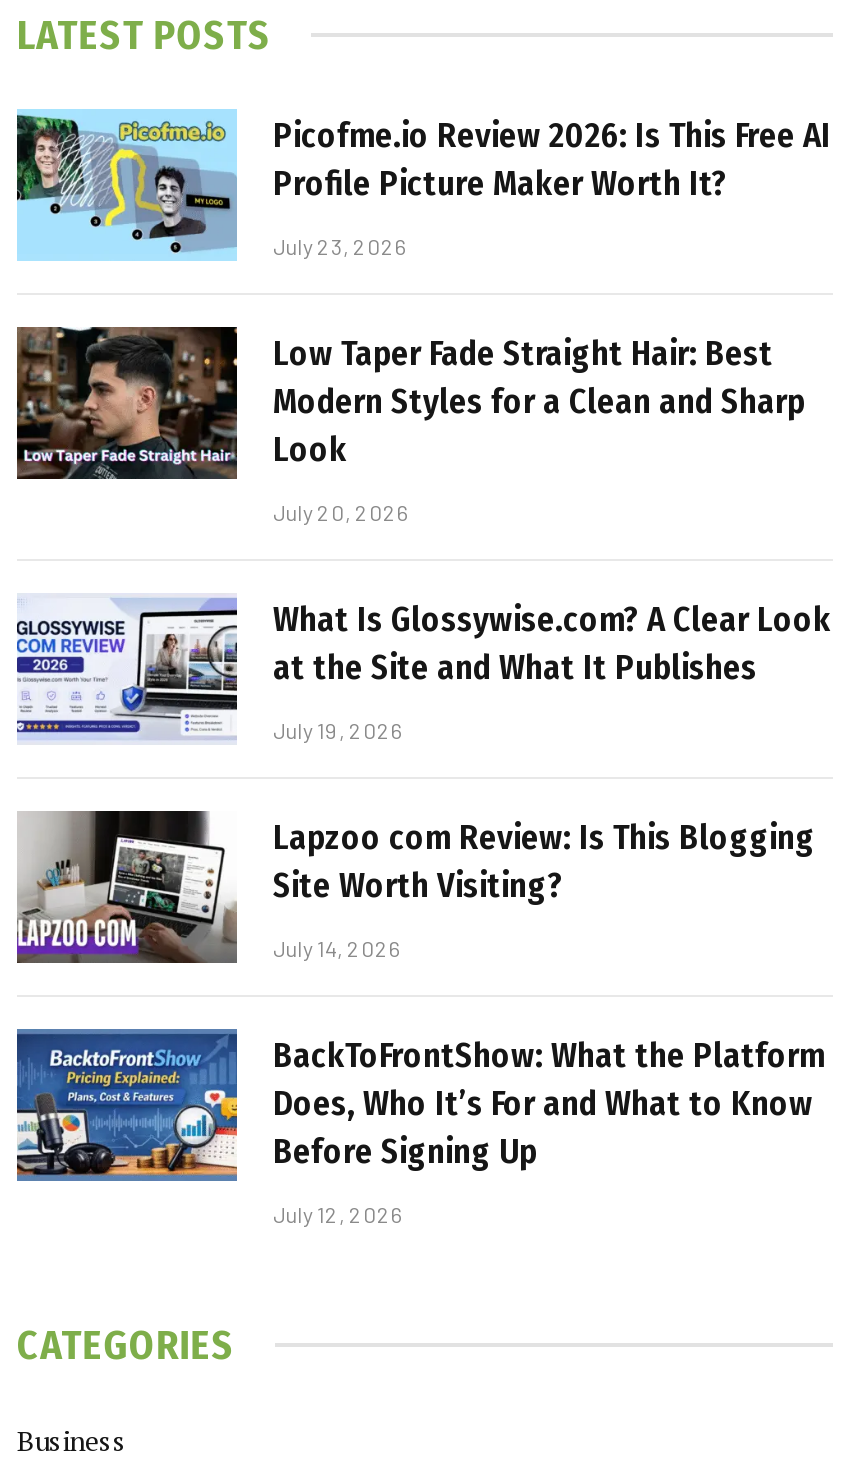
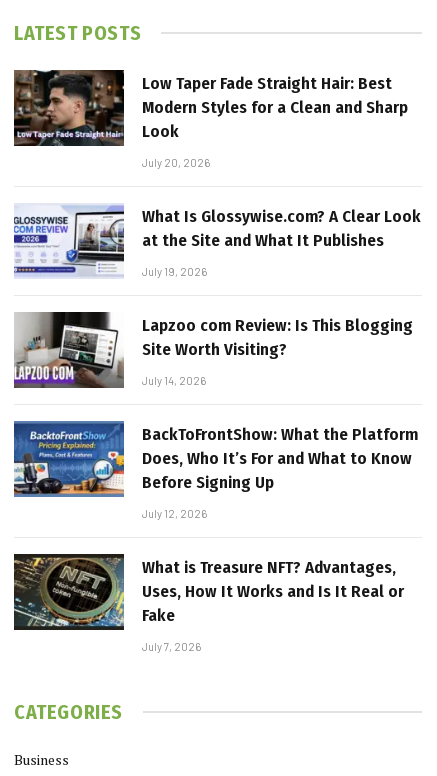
[15,109,831,261] [image] | Picofme.io Review 2026: Is This Free AI | Profile Picture Maker Worth It? | July 23, 2026 -> none
moved [13,323,831,1226] -> [12,68,421,519]: [image] | Low Taper Fade Straight Hair: Best | Modern Styles for a Clean and Sharp | ... | Before Signing Up | July 12, 2026
none -> [13,553,404,652] [image] | What is Treasure NFT? Advantages, | Uses, How It Works and Is It Real or | Fake | July 7, 2026

